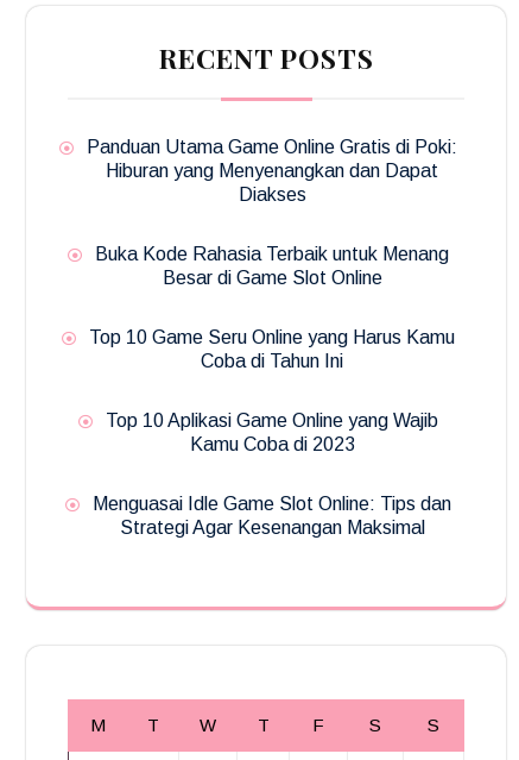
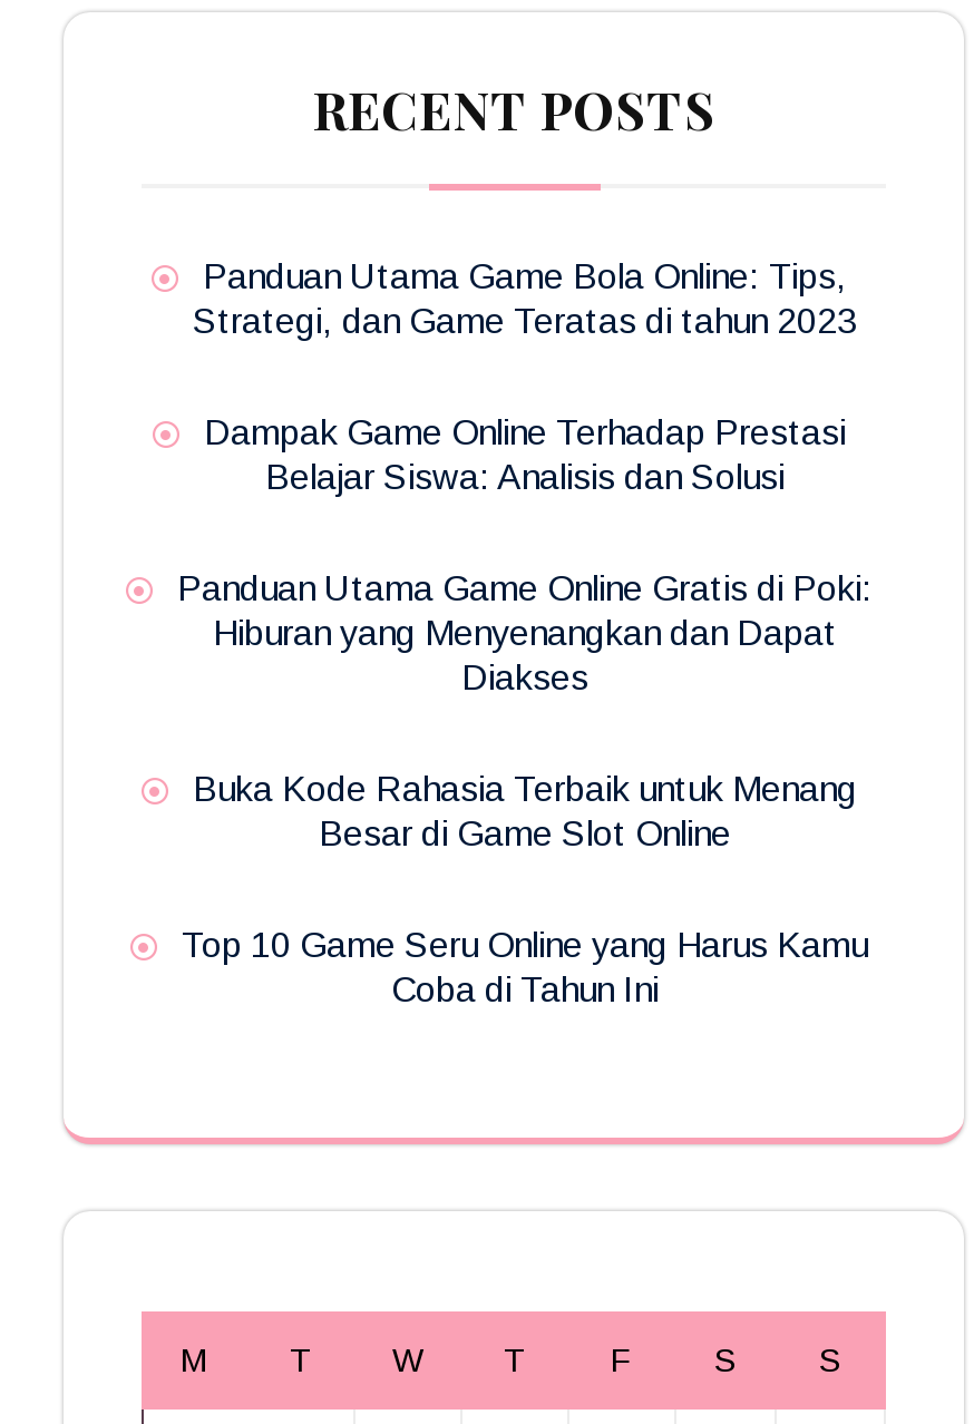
none -> [193,257,857,495] Panduan Utama Game Bola Online: Tips, | Strategi, dan Game Teratas di tahun 2023 | Dampak Game Online Terhadap Prestasi | Belajar Siswa: Analisis dan Solusi
moved [87,137,457,371] -> [177,569,873,1008]: Panduan Utama Game Online Gratis di Poki: | Hiburan yang Menyenangkan dan Dapat | Diakses | Buka Kode Rahasia Terbaik untuk Menang | Besar di Game Slot Online | Top 10 Game Seru Online yang Harus Kamu | Coba di Tahun Ini
[93,410,451,537] Top 10 Aplikasi Game Online yang Wajib | Kamu Coba di 2023 | Menguasai Idle Game Slot Online: Tips dan | Strategi Agar Kesenangan Maksimal -> none

